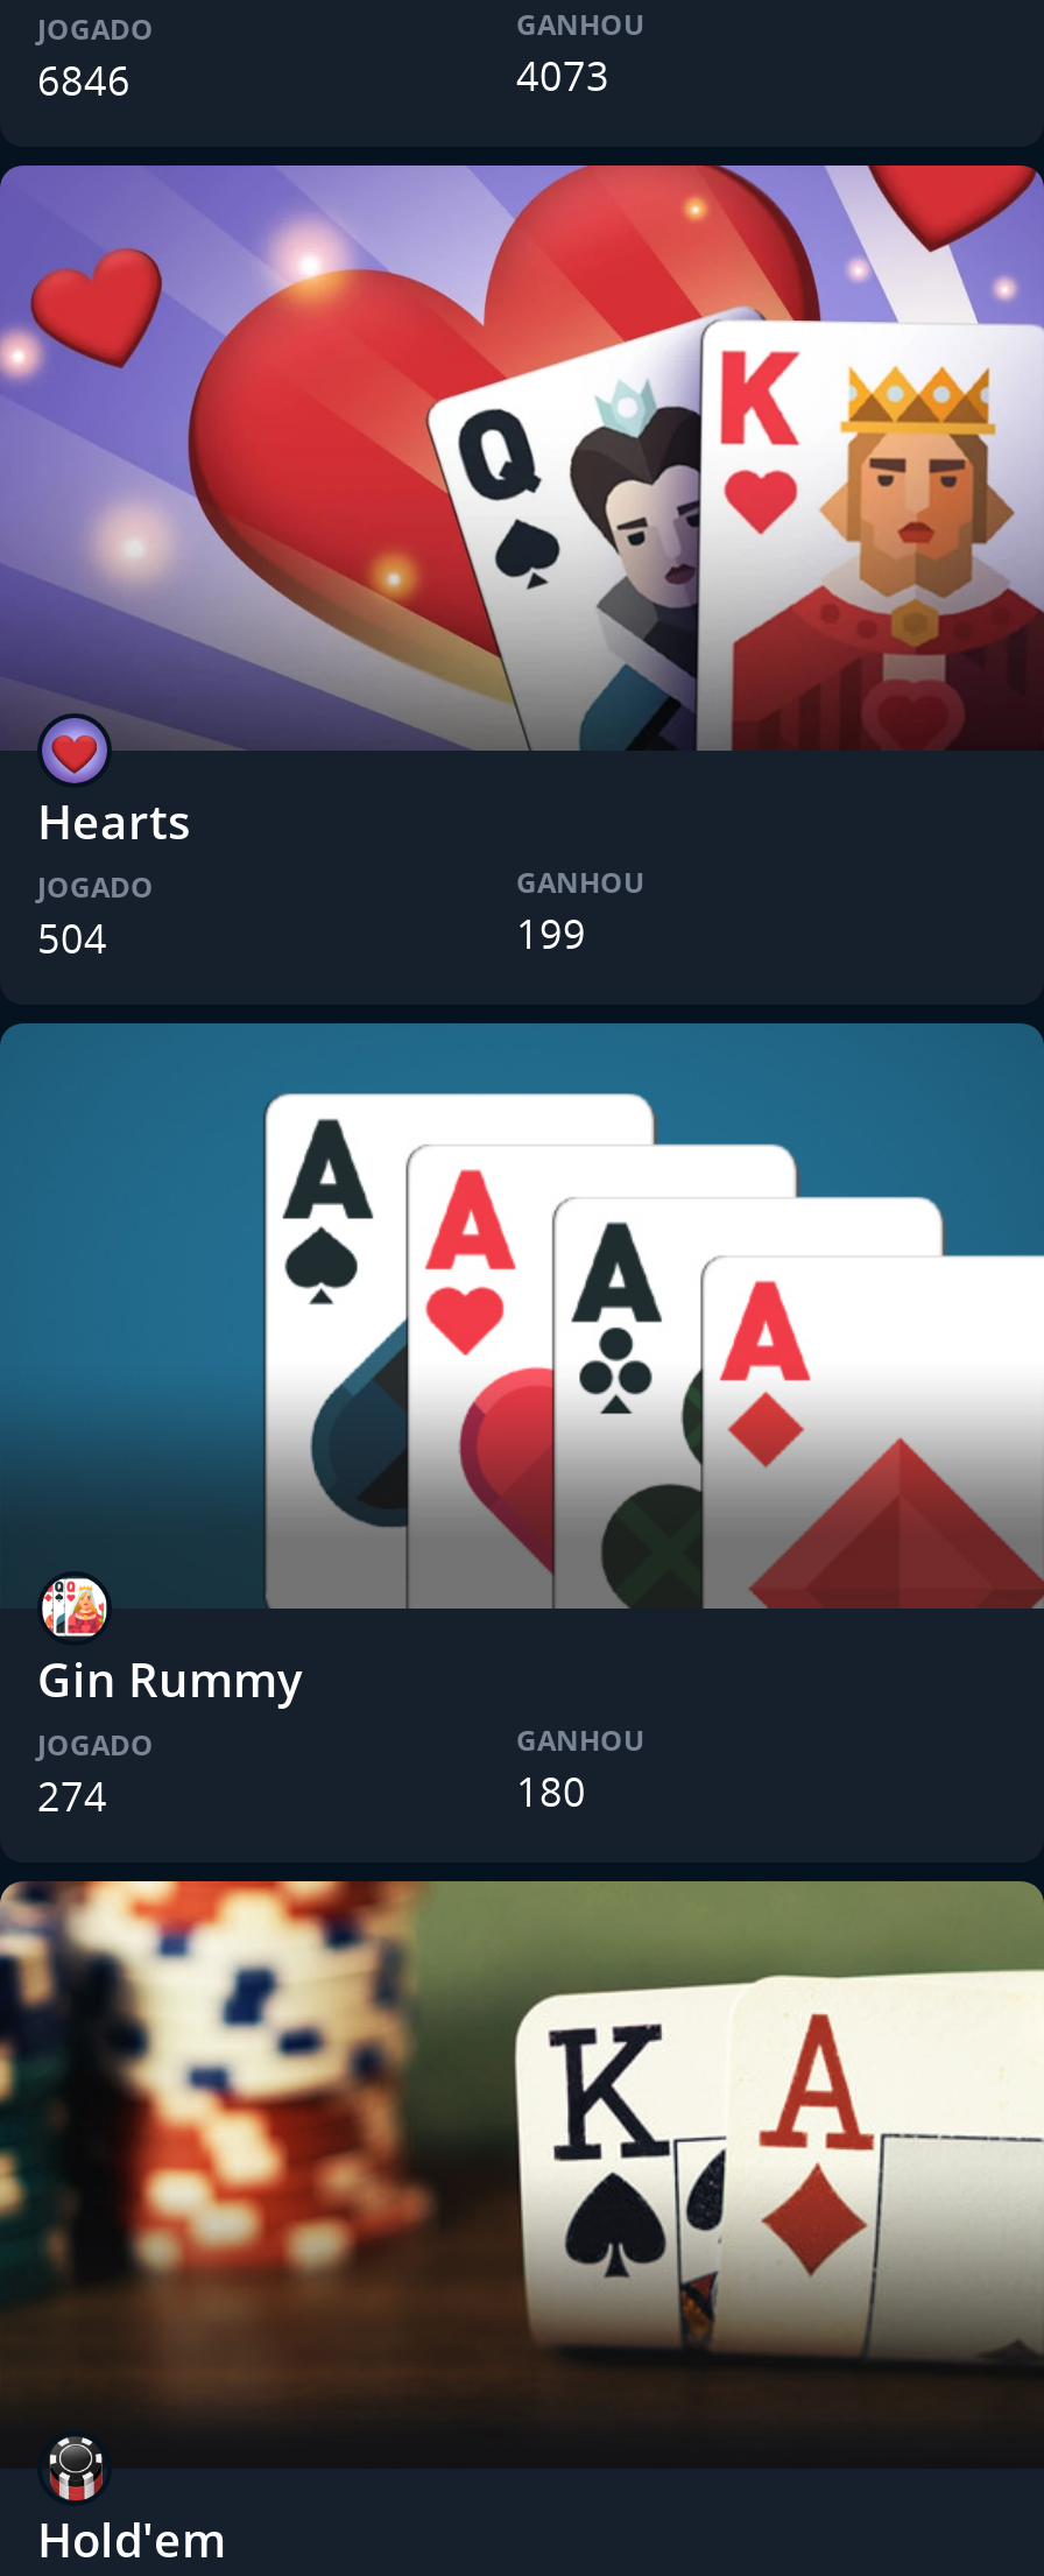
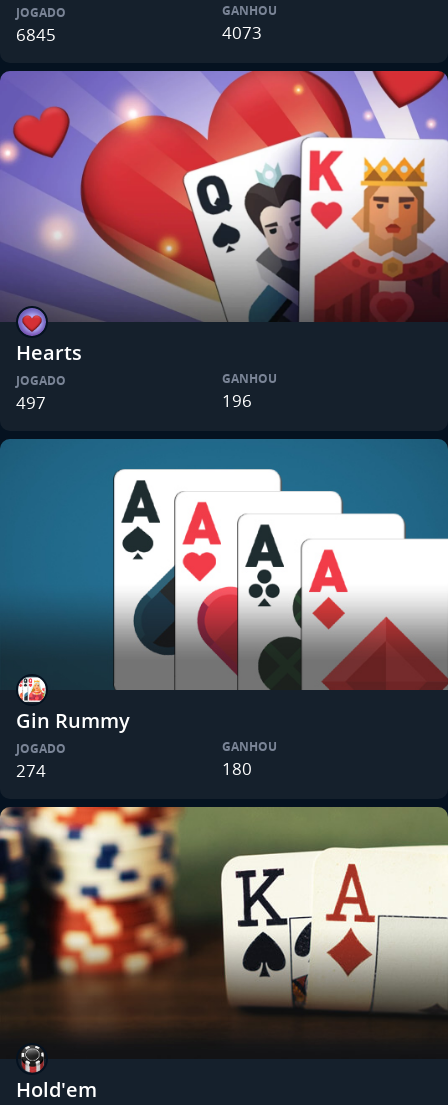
[37,54,130,107] 6846 -> [16,23,56,46] 6845
[37,912,107,966] 504 -> [16,391,46,414] 497
[516,907,586,961] 199 -> [221,389,251,412] 196

